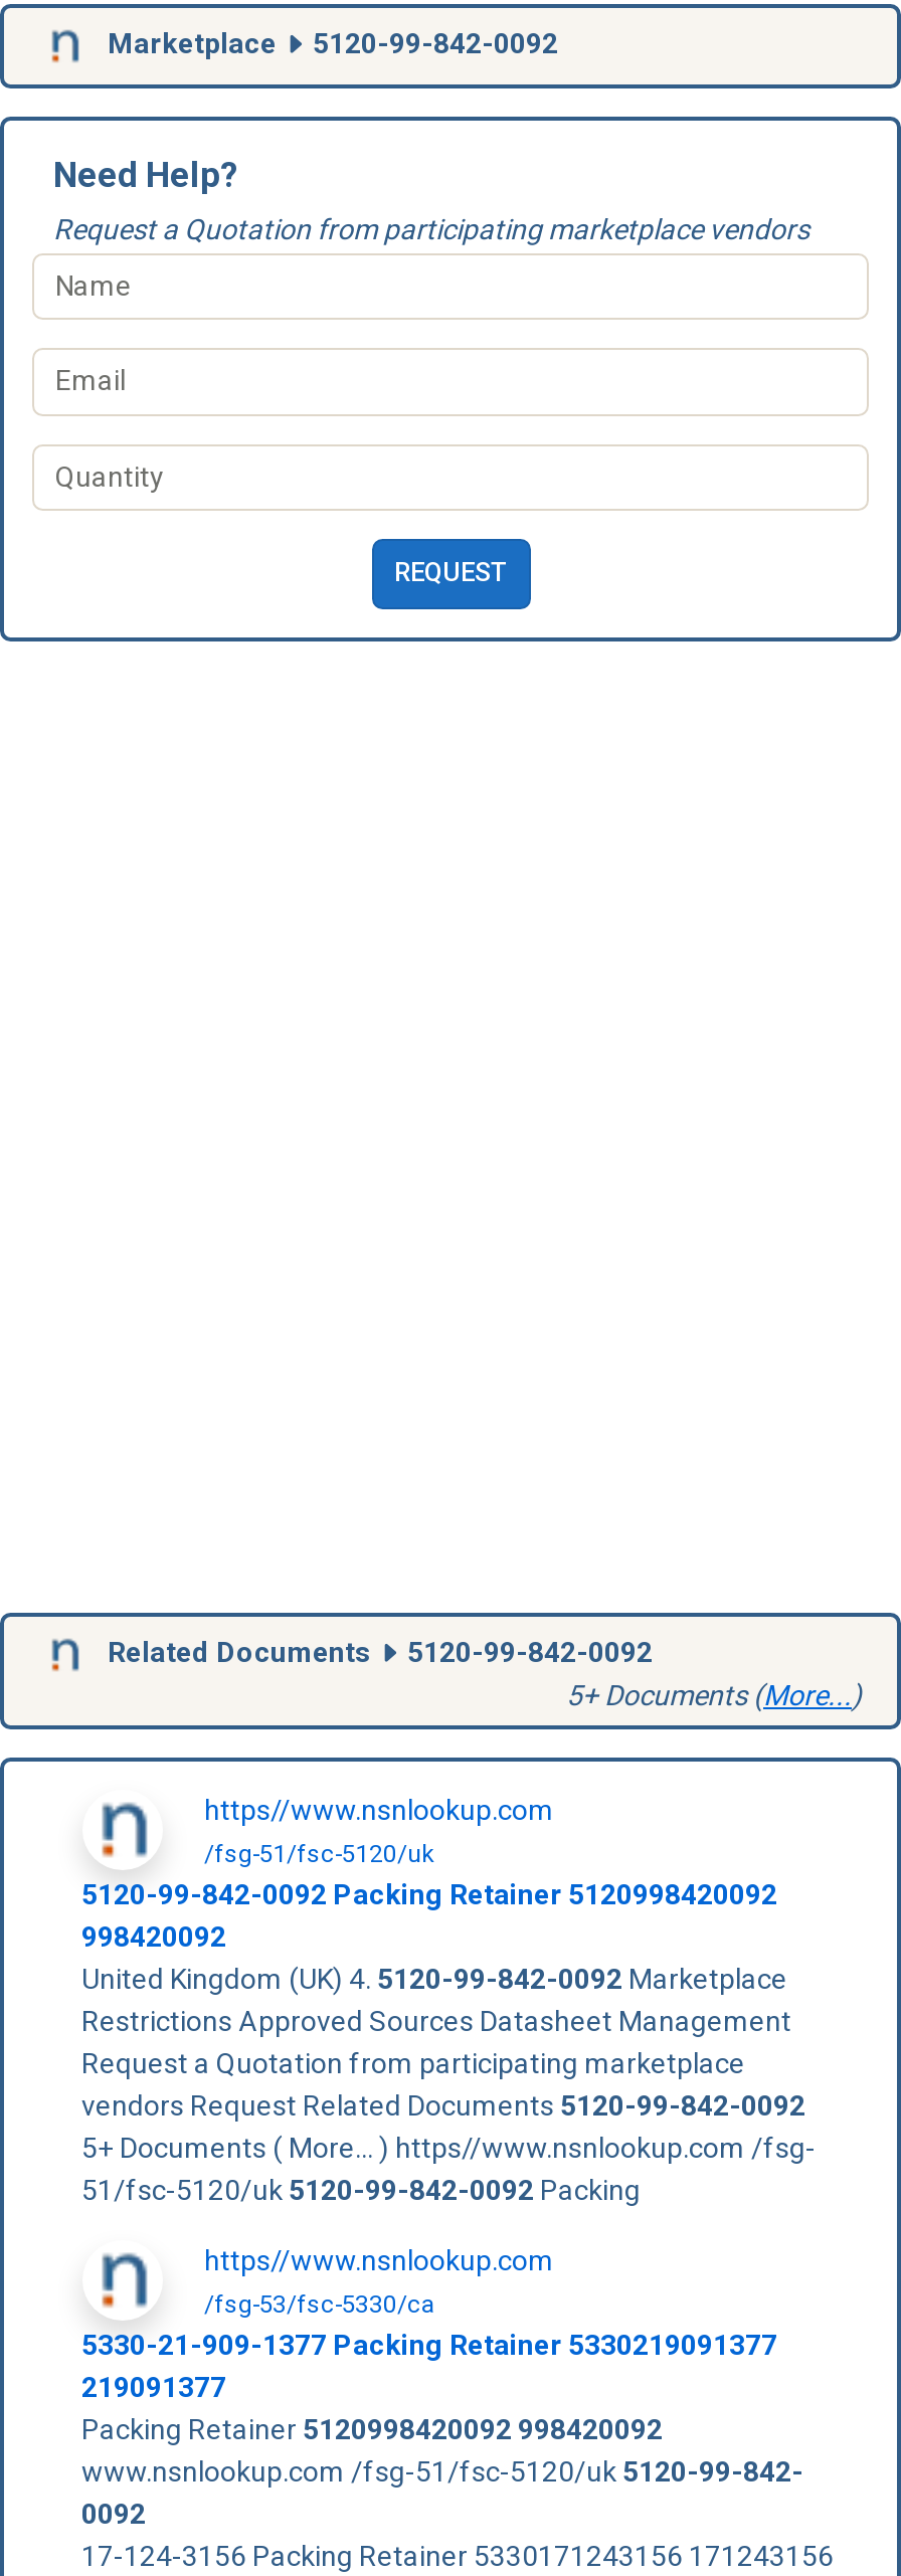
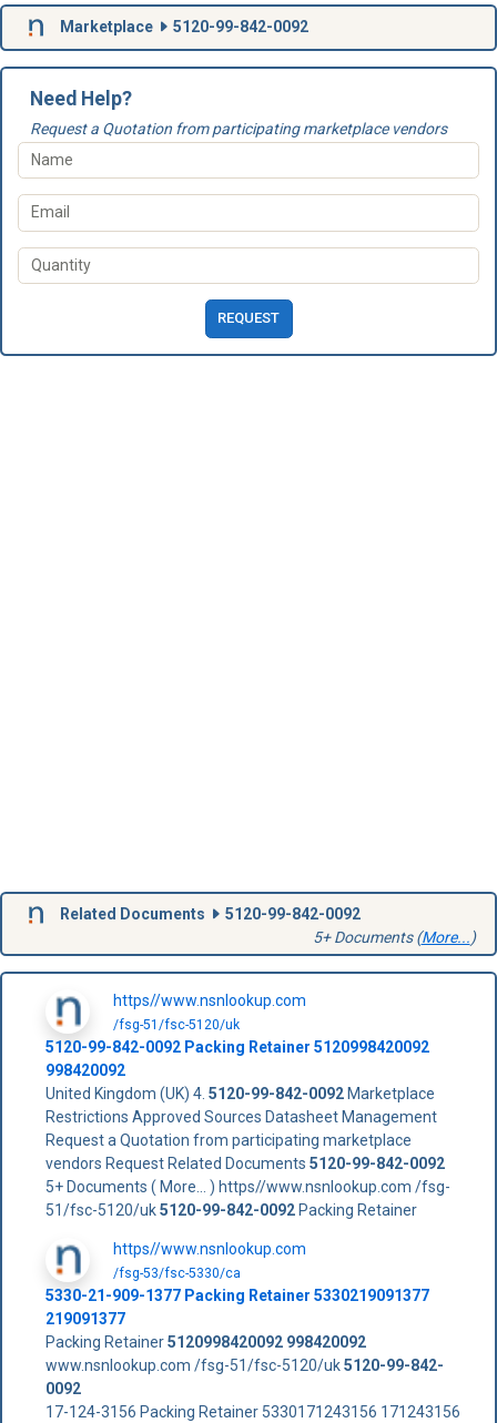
[81,2173,641,2205] 51/fsc-5120/uk 5120-99-842-0092 Packing -> [45,1201,417,1218] 51/fsc-5120/uk 5120-99-842-0092 Packing Retainer

